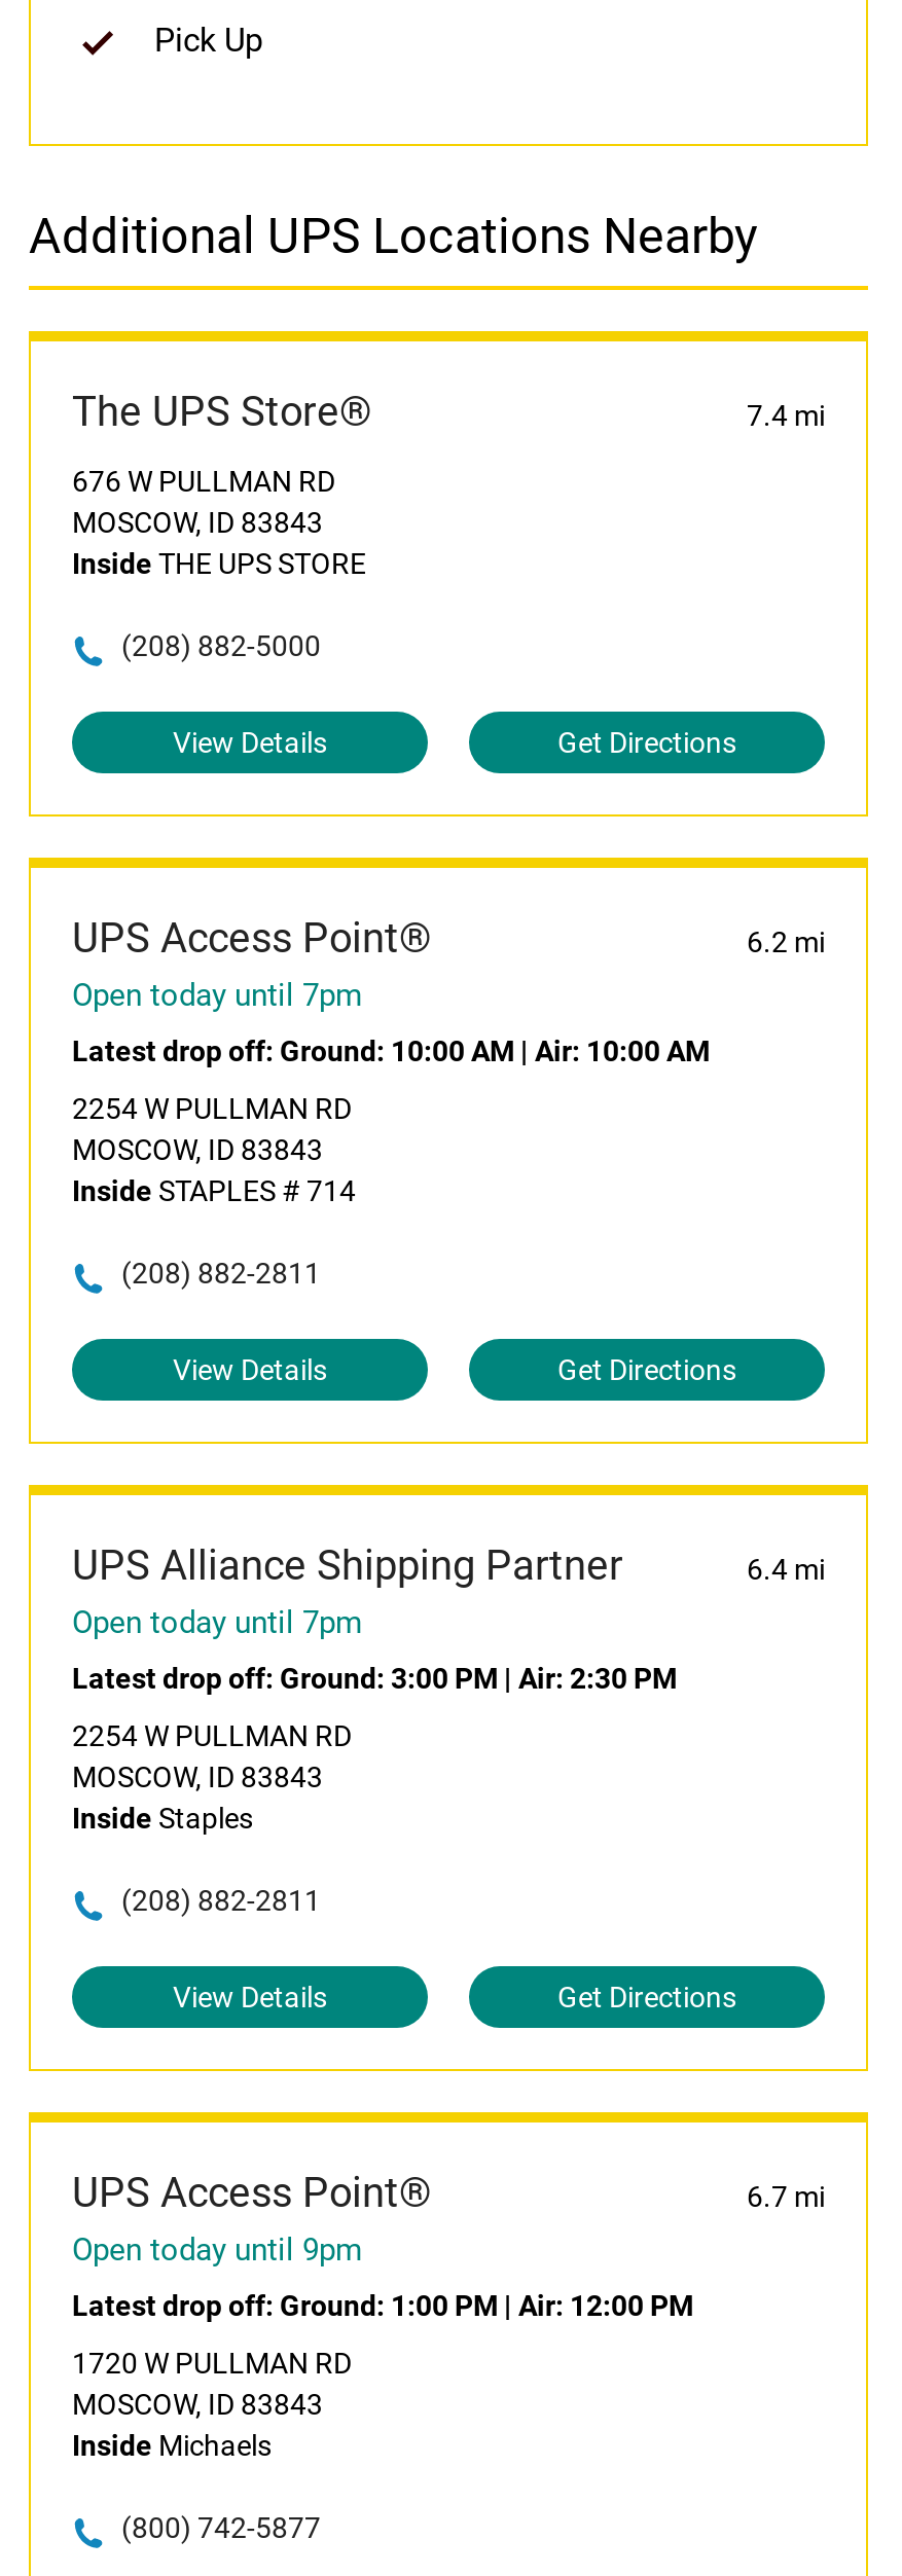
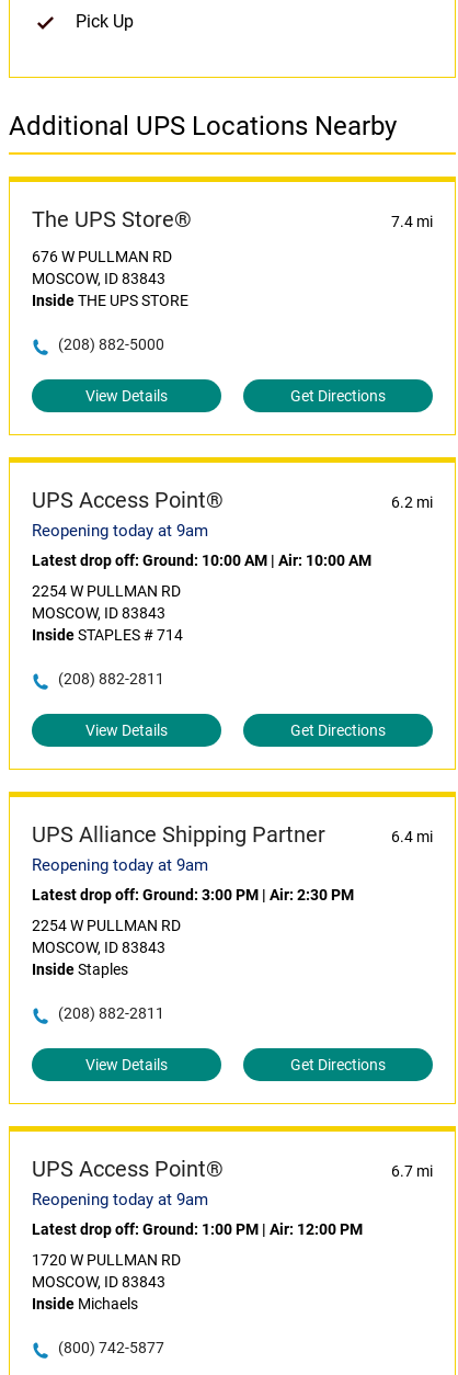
[72,977,362,1014] Open today until 7pm -> [32,521,208,541] Reopening today at 9am
[72,1605,362,1642] Open today until 7pm -> [32,855,208,875] Reopening today at 9am
[72,2232,362,2269] Open today until 9pm -> [32,1190,208,1210] Reopening today at 9am

